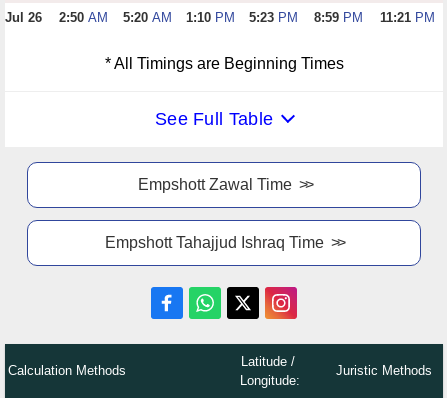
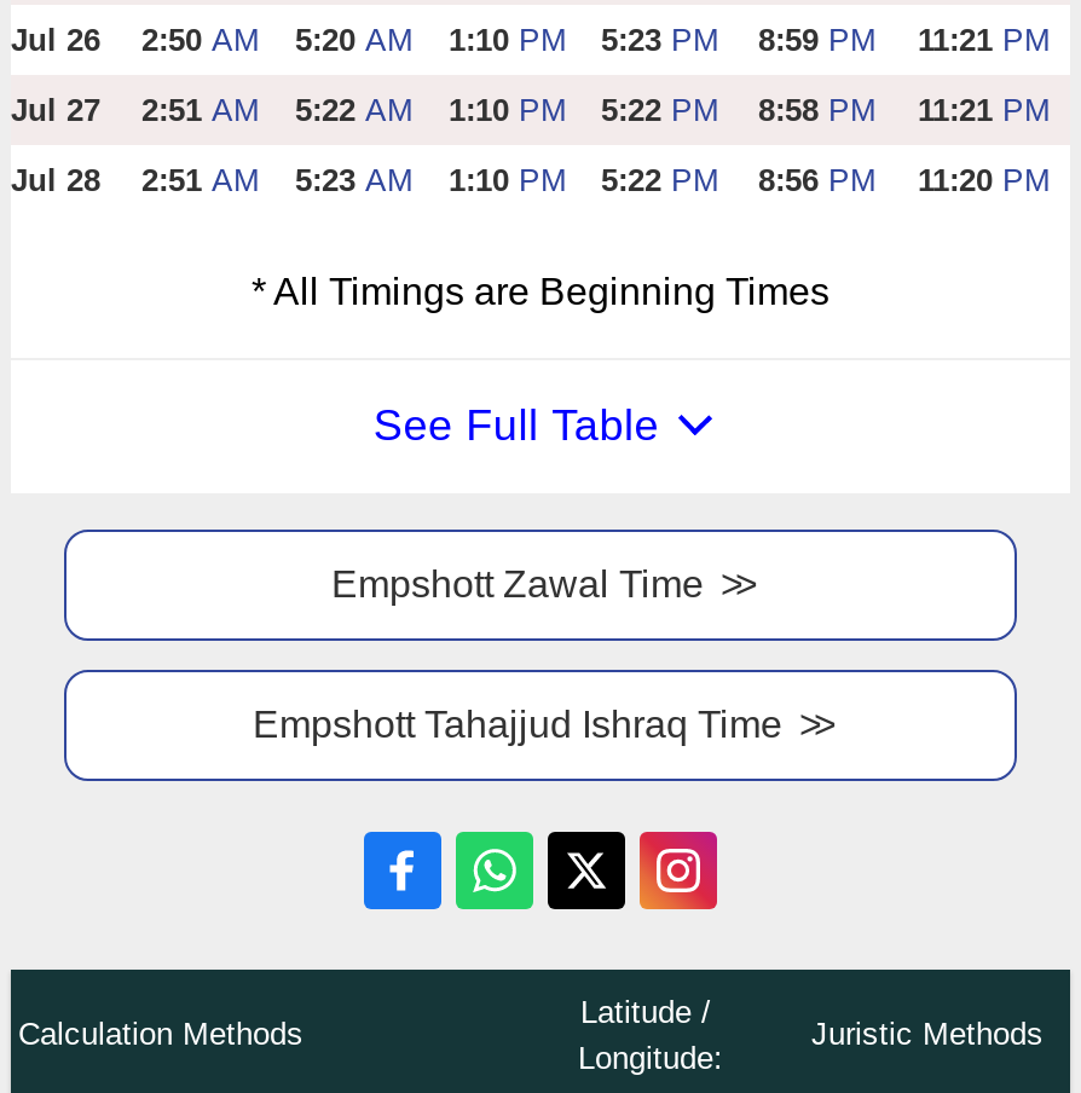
none -> [11,92,1051,198] Jul 27 | 2:51 AM | 5:22 AM | 1:10 PM | 5:22 PM | 8:58 PM | 11:21 PM | Jul 28 | 2:51 AM | 5:23 AM | 1:10 PM | 5:22 PM | 8:56 PM | 11:20 PM

